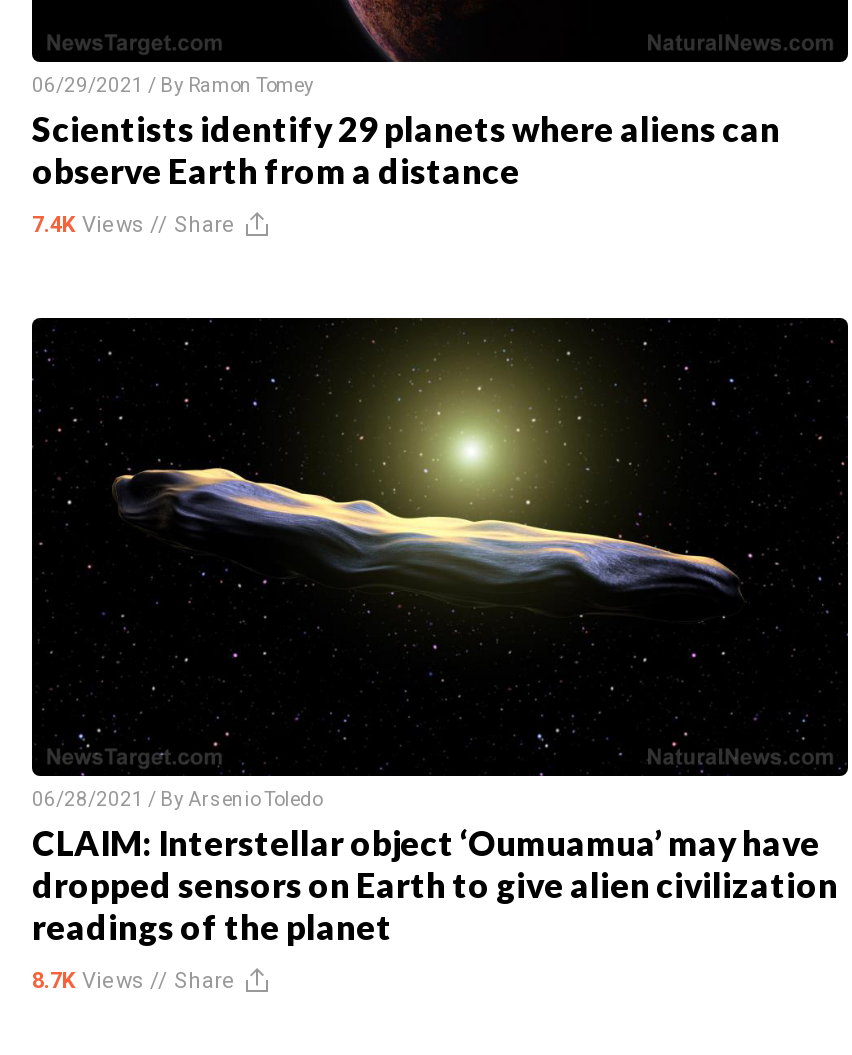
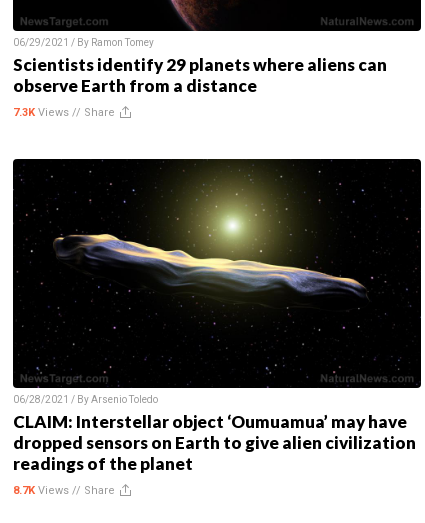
[32,211,236,237] 7.4K Views // Share -> [13,105,115,118] 7.3K Views // Share

